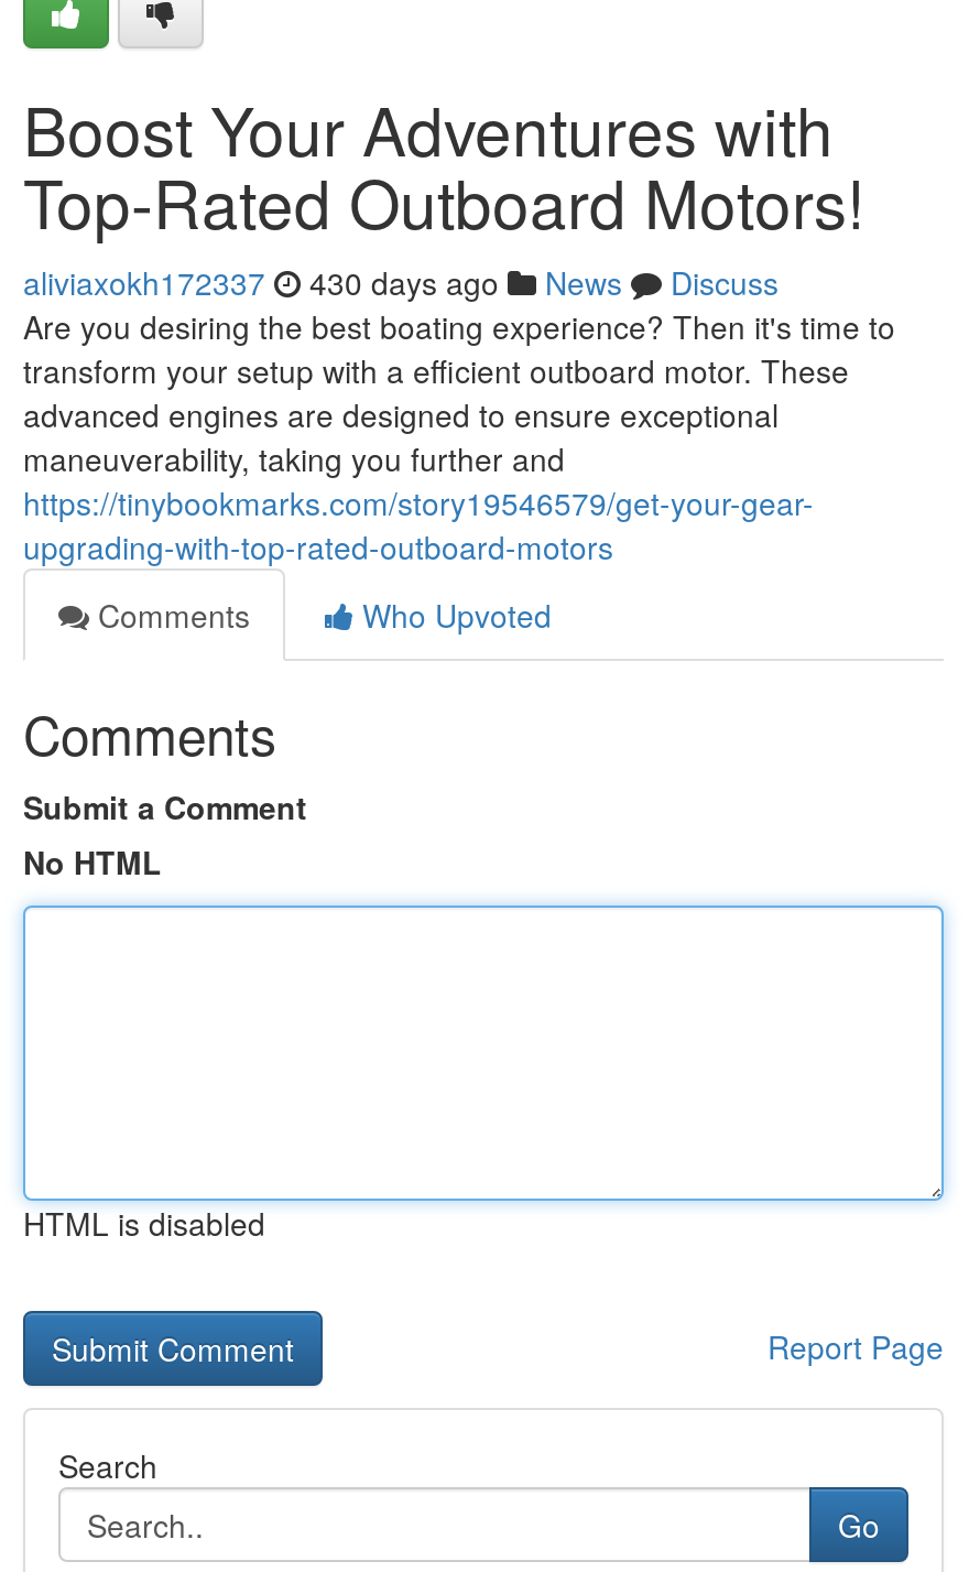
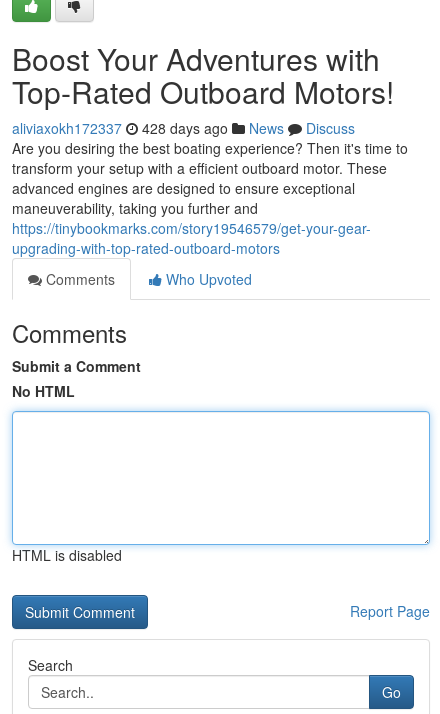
[23,260,779,304] aliviaxokh172337 430 days ago News Discuss -> [12,118,355,138] aliviaxokh172337 428 days ago News Discuss

